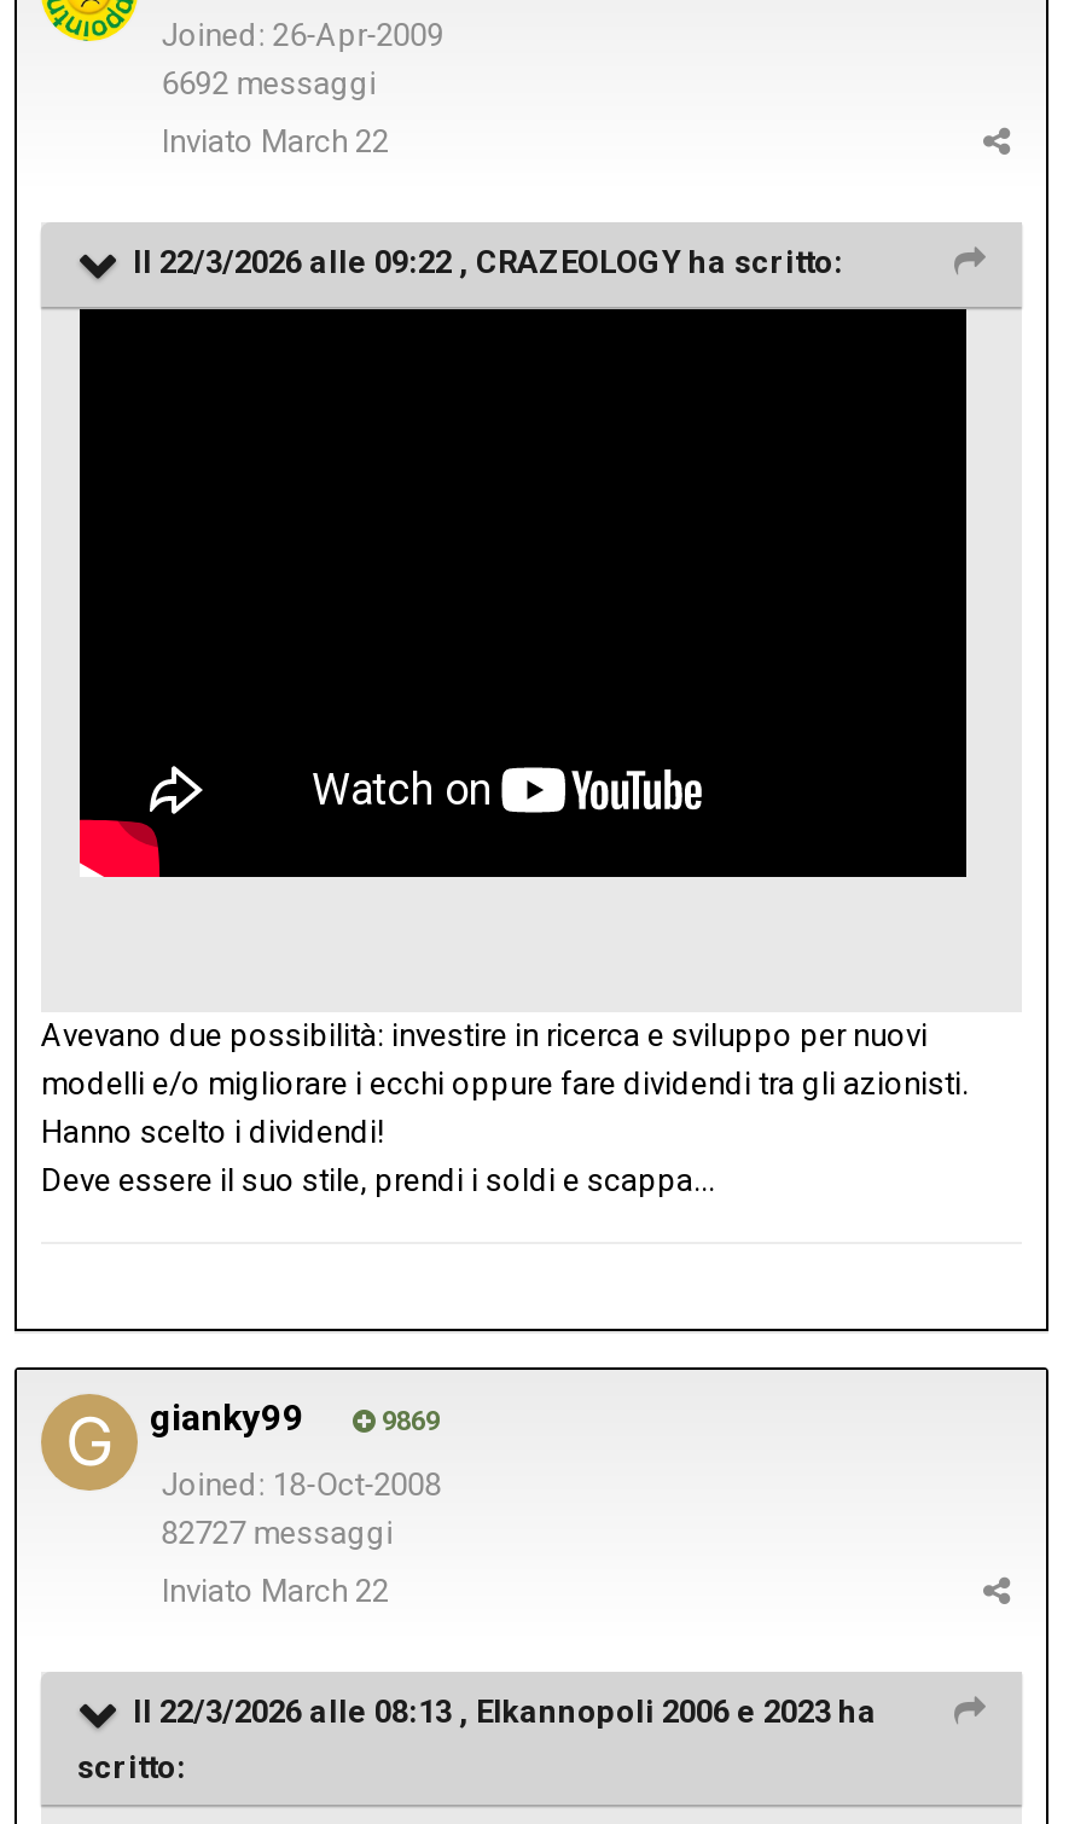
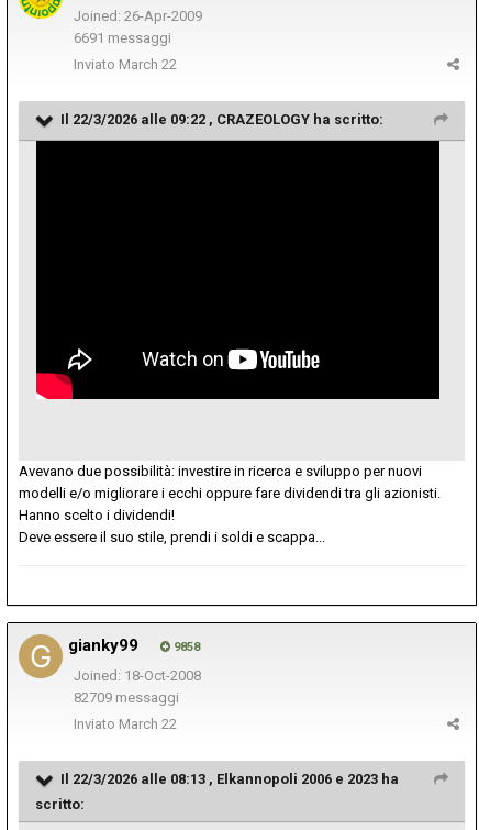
[161,65,376,101] 6692 messaggi -> [73,30,171,46] 6691 messaggi
[374,1406,440,1437] 9869 -> [170,640,200,654] 9858
[161,1515,393,1551] 82727 messaggi -> [73,689,179,706] 82709 messaggi

